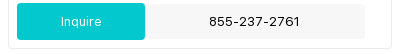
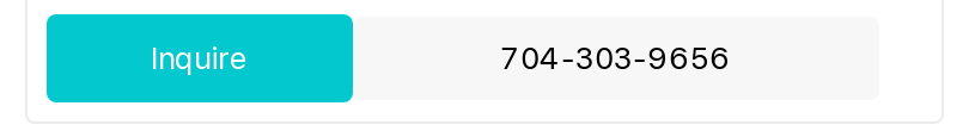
[209,14,300,29] 855-237-2761 -> [501,40,731,76] 704-303-9656

